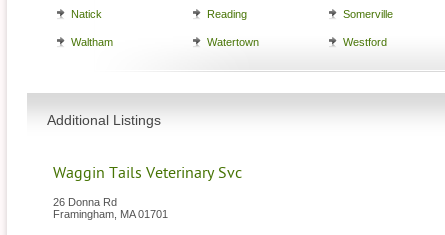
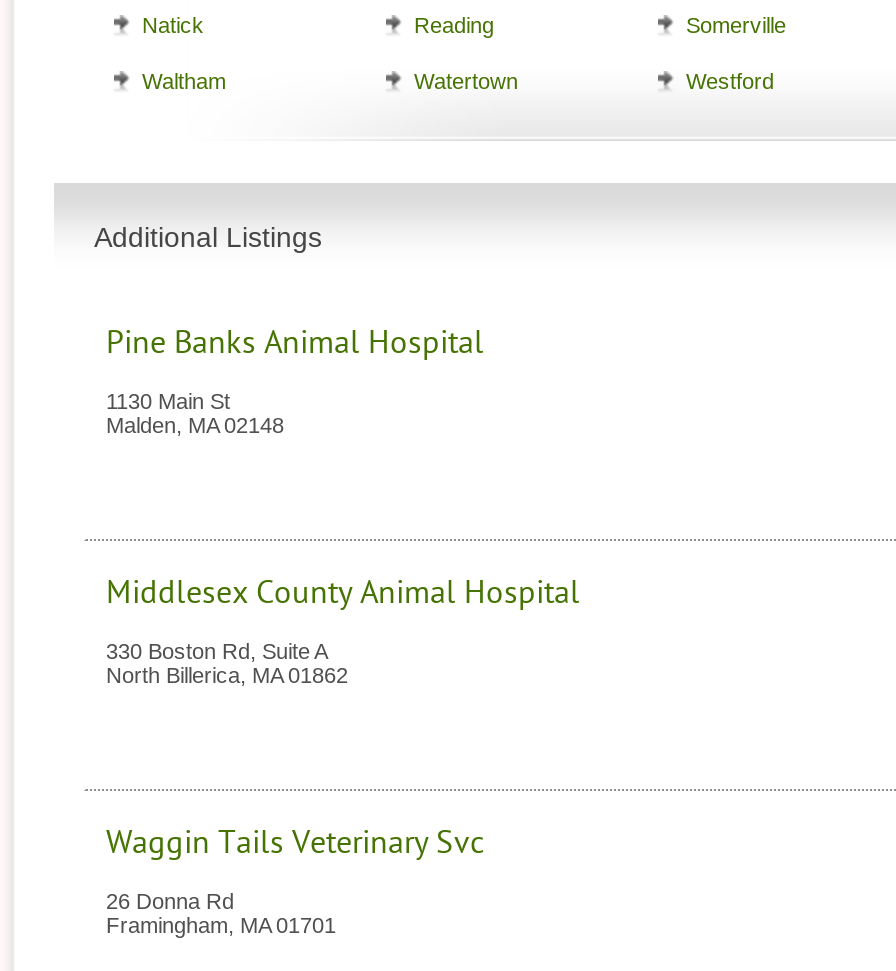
none -> [106,325,484,437] Pine Banks Animal Hospital | 1130 Main St | Malden, MA 02148
none -> [106,575,580,687] Middlesex County Animal Hospital | 330 Boston Rd, Suite A | North Billerica, MA 01862

